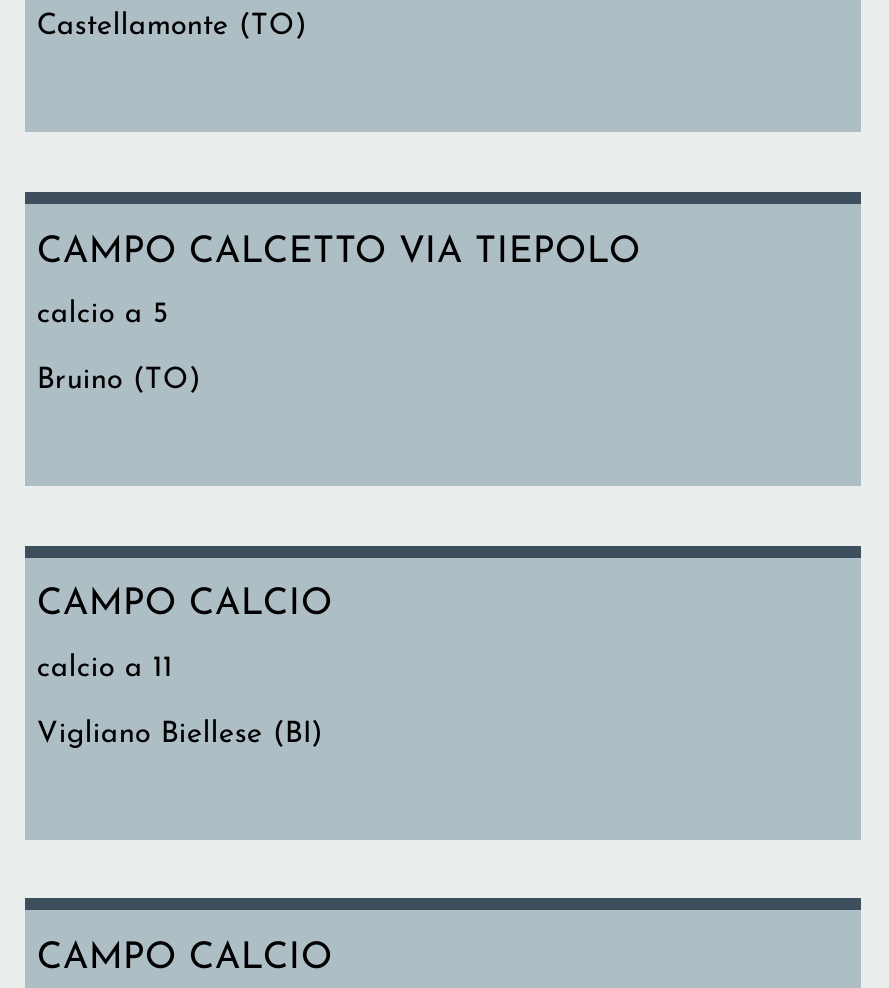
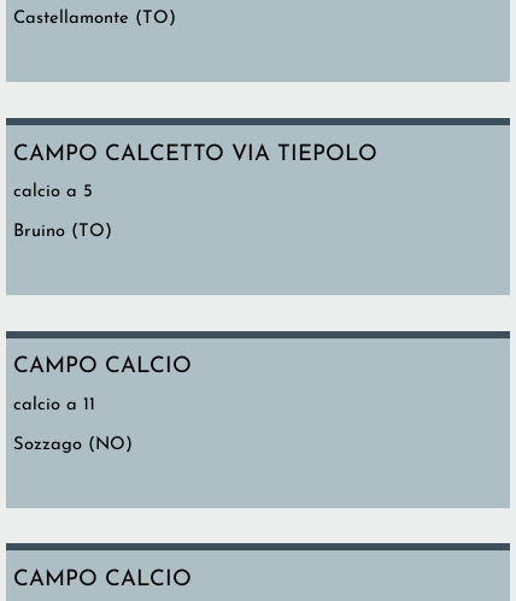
[37,719,323,749] Vigliano Biellese (BI) -> [13,436,132,454] Sozzago (NO)

